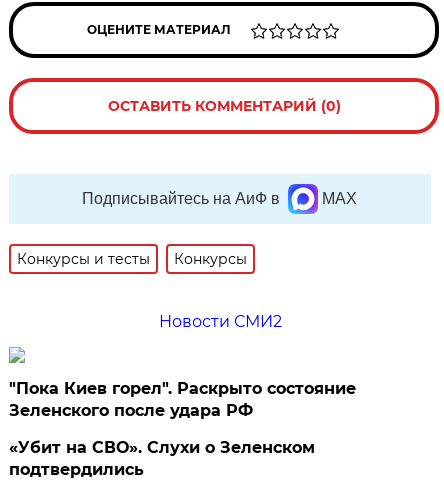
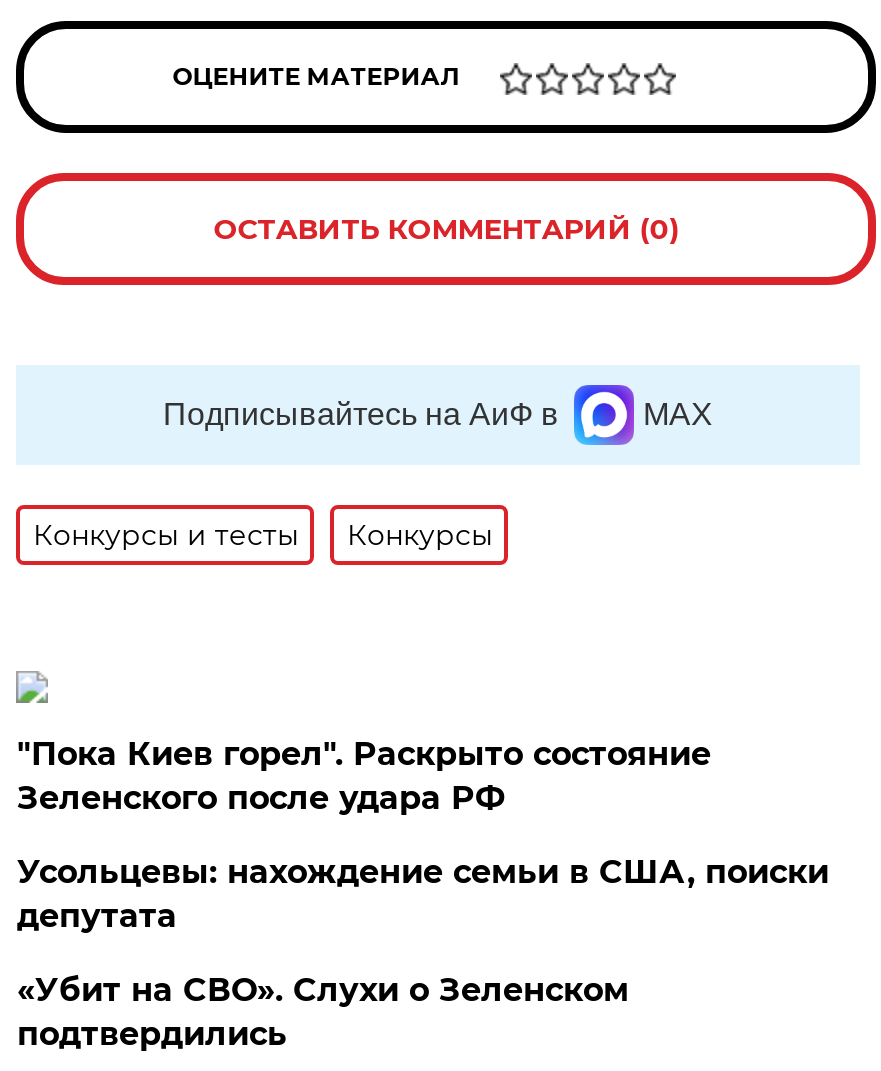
[159,312,282,331] Новости СМИ2 -> none
moved [9,379,356,420] -> [17,735,711,817]: "Пока Киев горел". Раскрыто состояние | Зеленского после удара РФ
none -> [17,853,829,935] Усольцевы: нахождение семьи в США, поиски | депутата

